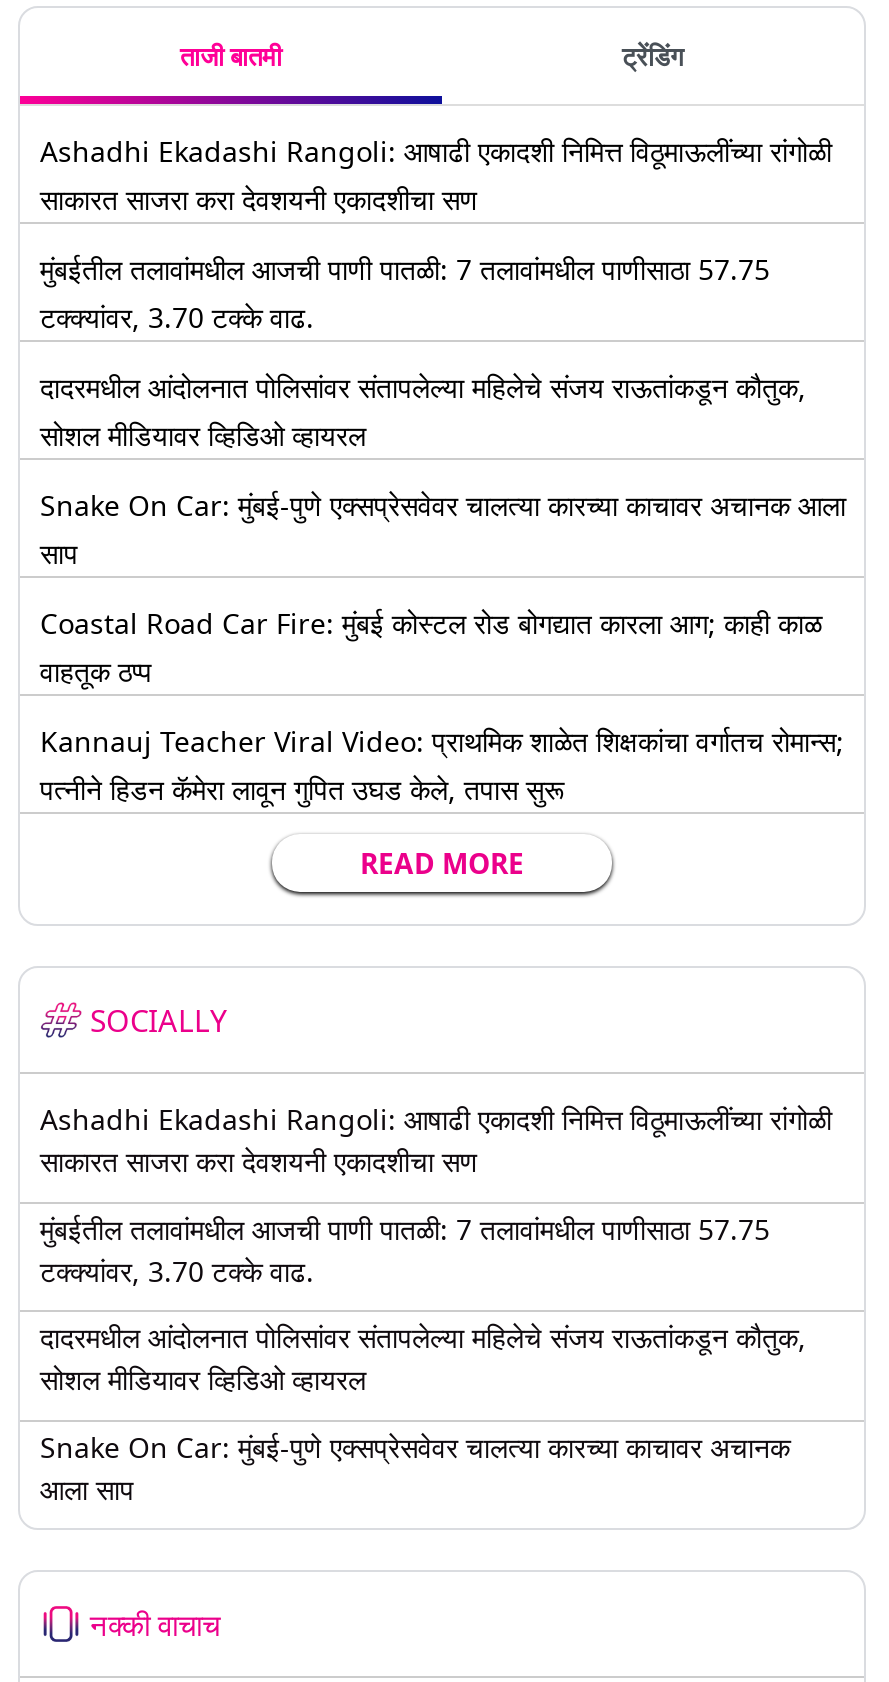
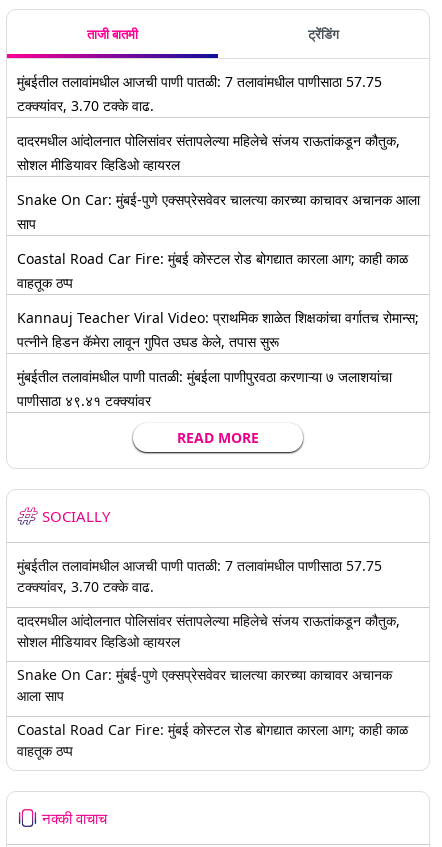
[40,132,832,218] Ashadhi Ekadashi Rangoli: आषाढी एकादशी निमित्त विठूमाऊलींच्या रांगोळी | साकारत साजरा करा देवशयनी एकादशीचा सण -> none
moved [40,250,846,808] -> [17,72,420,351]: मुंबईतील तलावांमधील आजची पाणी पातळी: 7 तलावांमधील पाणीसाठा 57.75 | टक्क्यांवर, 3.70 टक्के वाढ. | दादरमधील आंदोलनात पोलिसांवर संतापलेल्या महिलेचे संजय राऊतांकडून कौतुक, | ... | Kannauj Teacher Viral Video: प्राथमिक शाळेत शिक्षकांचा वर्गातच रोमान्स; | पत्नीने हिडन कॅमेरा लावून गुपित उघड केले, तपास सुरू
none -> [17,367,392,410] मुंबईतील तलावांमधील पाणी पातळी: मुंबईला पाणीपुरवठा करणाऱ्या ७ जलाशयांचा | पाणीसाठा ४९.४१ टक्क्यांवर
[40,1100,832,1180] Ashadhi Ekadashi Rangoli: आषाढी एकादशी निमित्त विठूमाऊलींच्या रांगोळी | साकारत साजरा करा देवशयनी एकादशीचा सण -> none
moved [40,1209,806,1507] -> [17,556,400,705]: मुंबईतील तलावांमधील आजची पाणी पातळी: 7 तलावांमधील पाणीसाठा 57.75 | टक्क्यांवर, 3.70 टक्के वाढ. | दादरमधील आंदोलनात पोलिसांवर संतापलेल्या महिलेचे संजय राऊतांकडून कौतुक, | सोशल मीडियावर व्हिडिओ व्हायरल | Snake On Car: मुंबई-पुणे एक्सप्रेसवेवर चालत्या कारच्या काचावर अचानक | आला साप
none -> [17,719,408,759] Coastal Road Car Fire: मुंबई कोस्टल रोड बोगद्यात कारला आग; काही काळ | वाहतूक ठप्प

